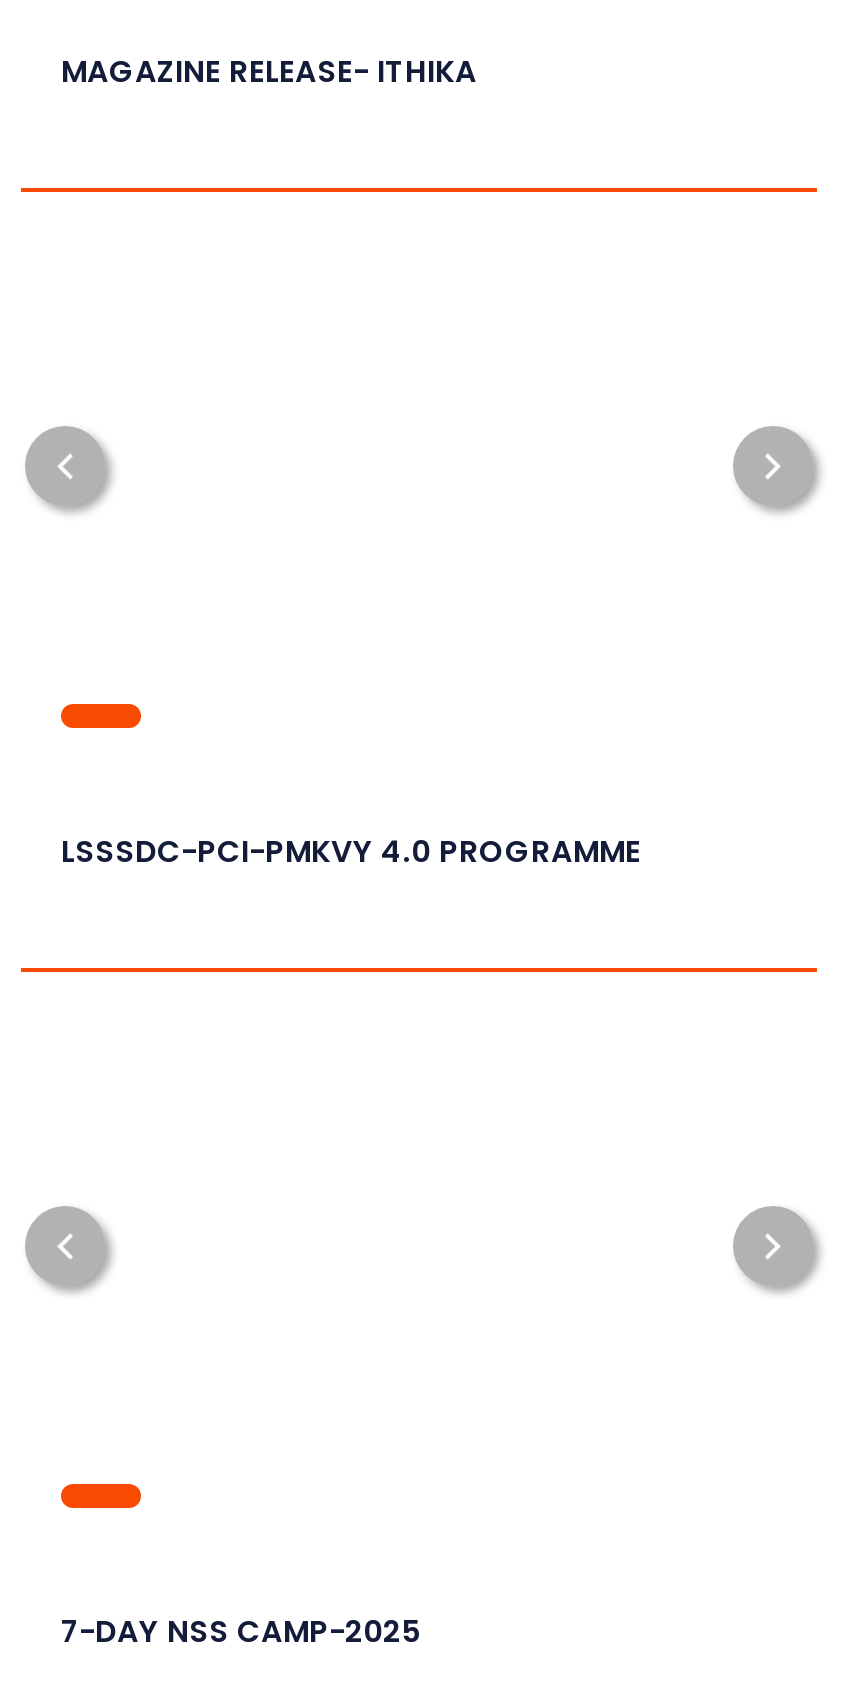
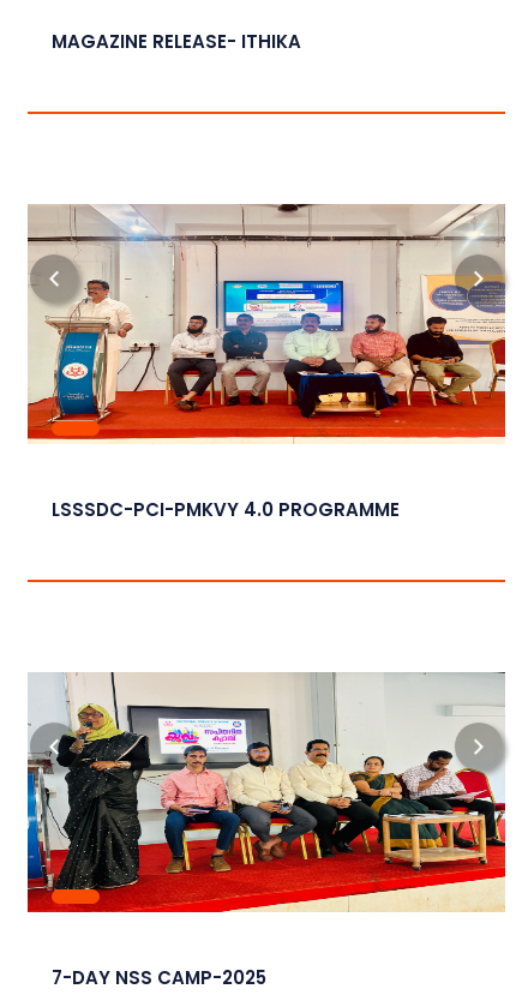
none -> [26,203,506,444] [image]
none -> [26,671,506,913] [image]

